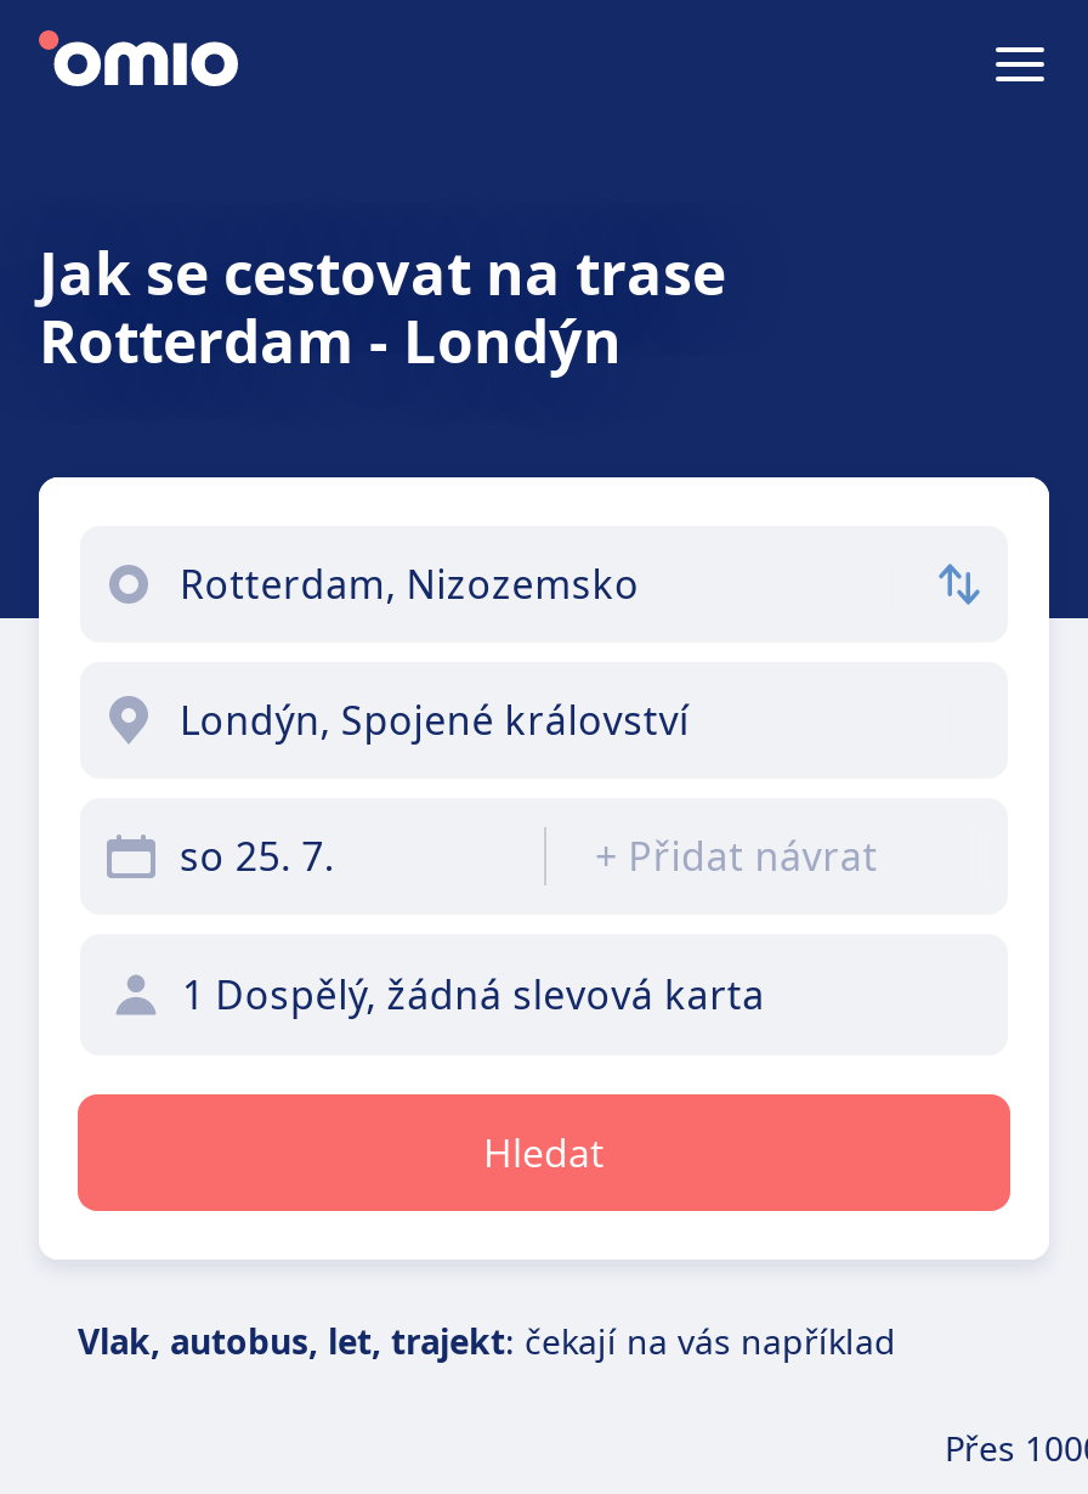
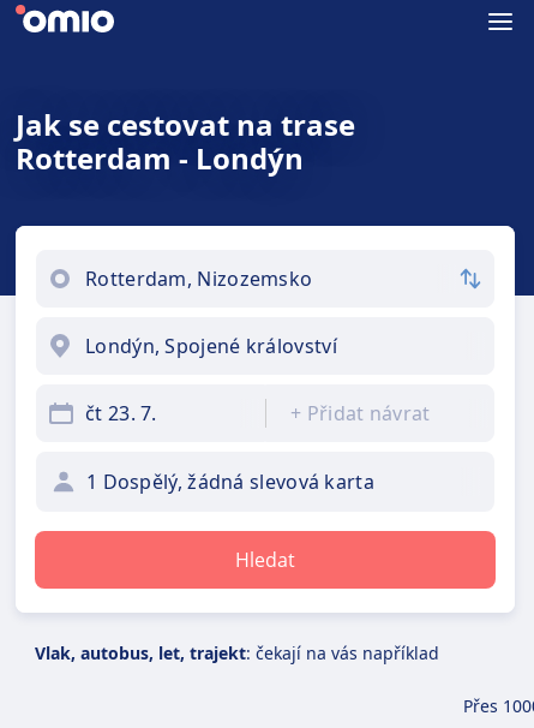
[180,830,334,883] so 25. 7. -> [85,400,157,426] čt 23. 7.

